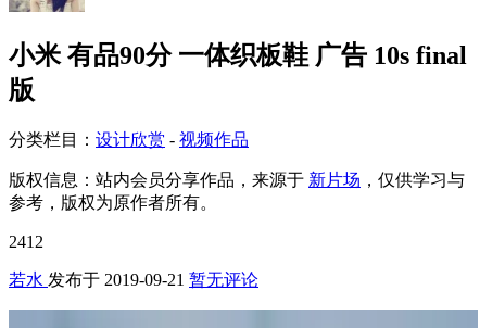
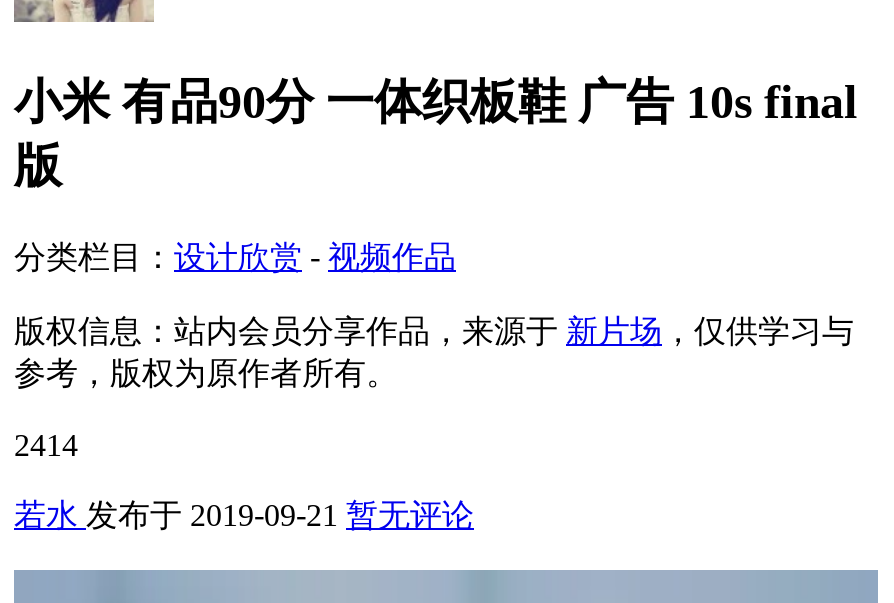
[9,232,43,251] 2412 -> [14,428,78,462] 2414

